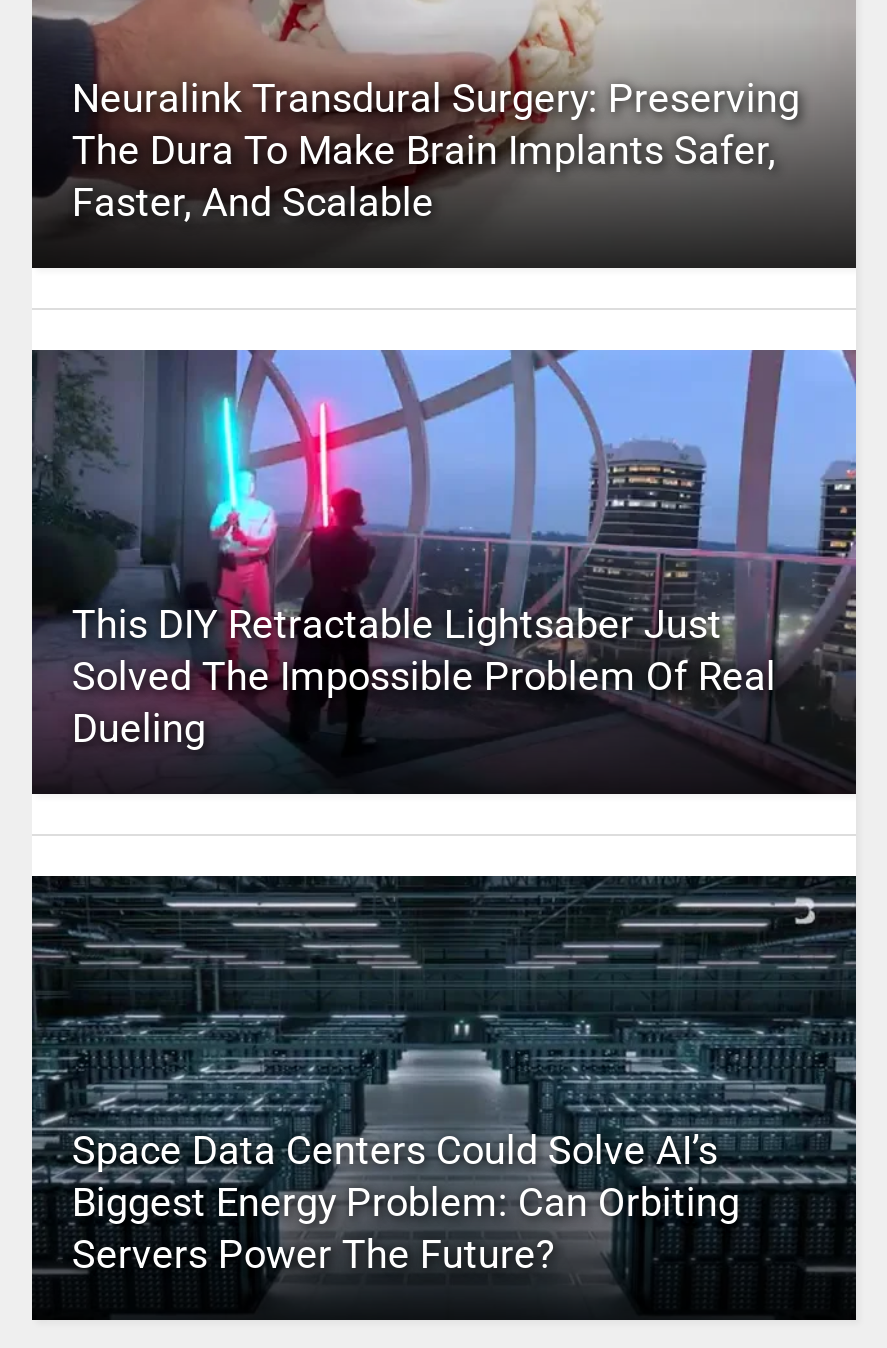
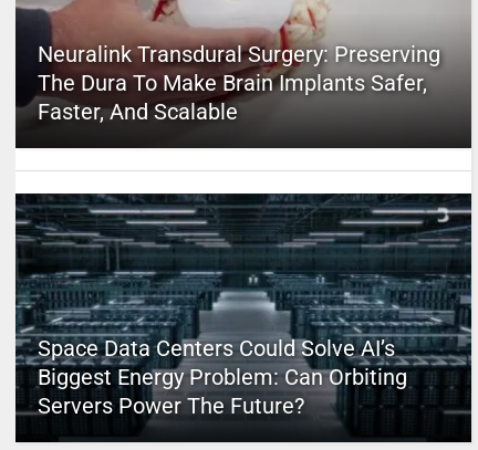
[32,348,856,772] [image] | This DIY Retractable Lightsaber Just | Solved The Impossible Problem Of Real | Dueling -> none

